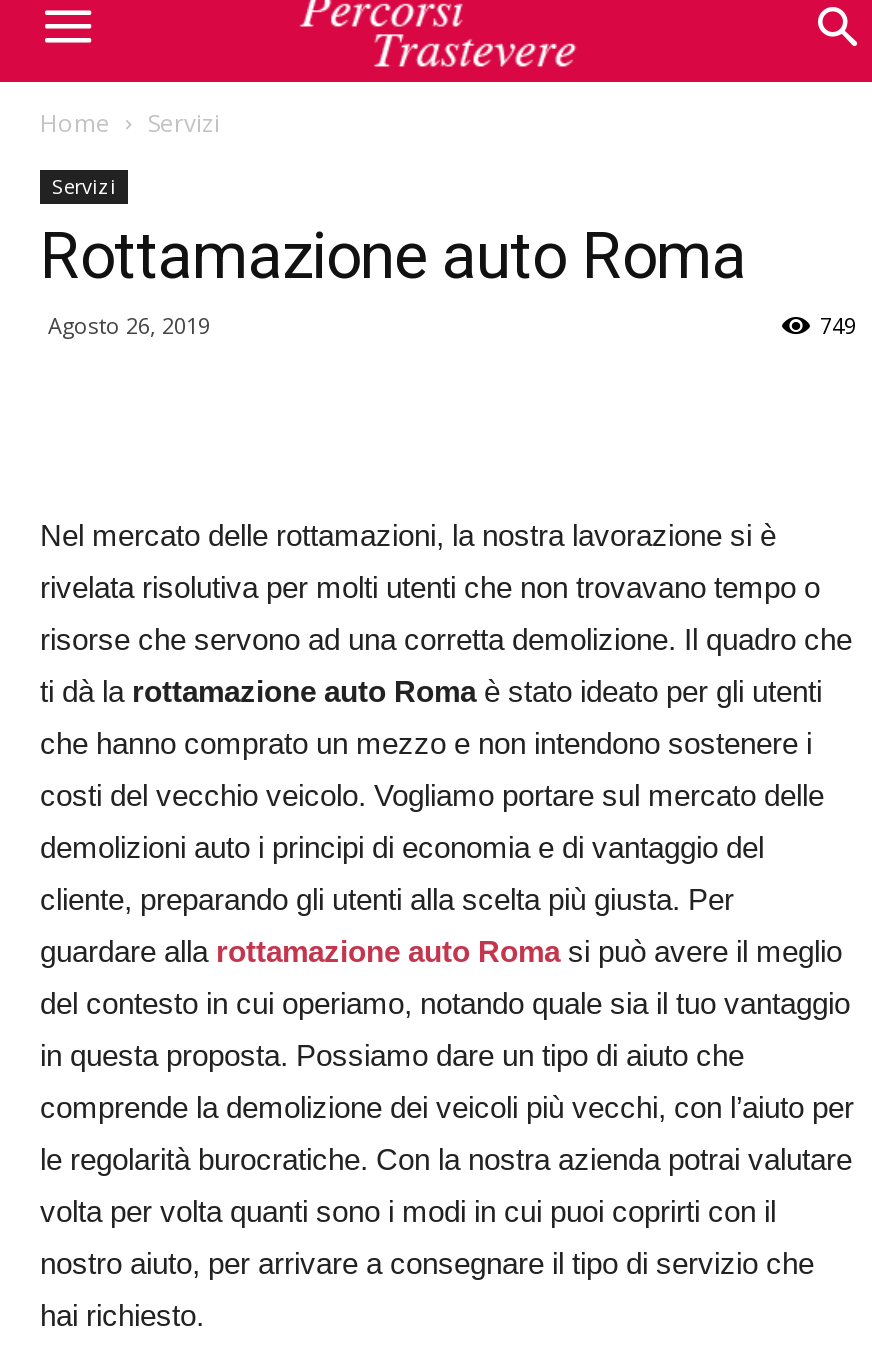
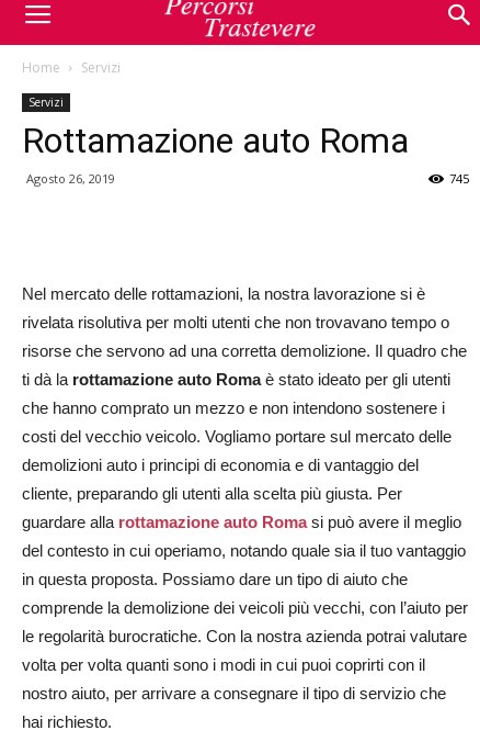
[820,310,856,340] 749 -> [449,170,469,187] 745

